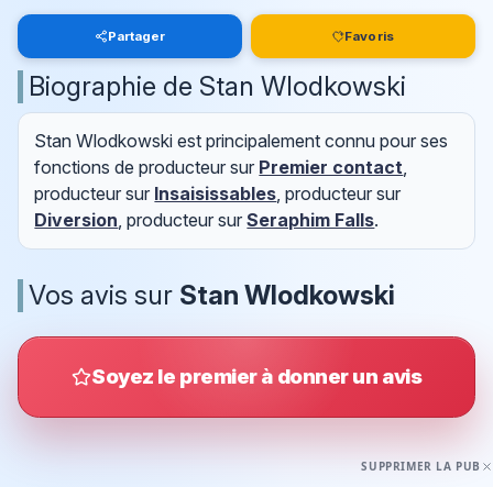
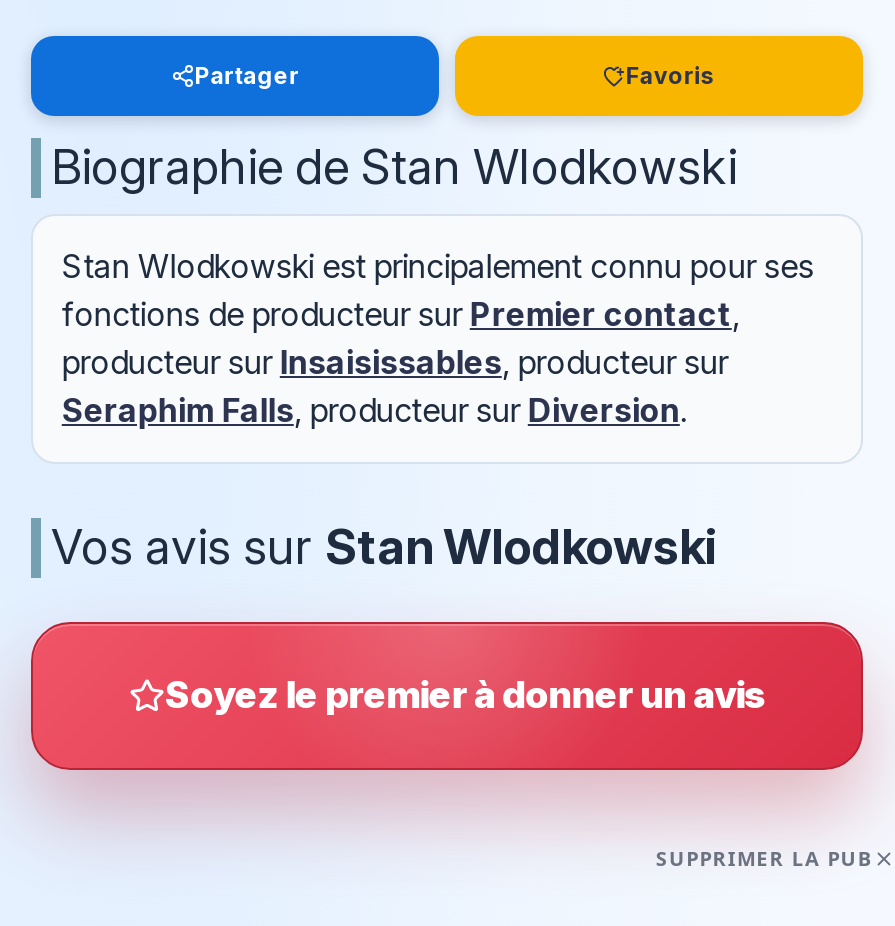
[35,209,379,231] Diversion, producteur sur Seraphim Falls. -> [62,391,688,431] Seraphim Falls, producteur sur Diversion.

